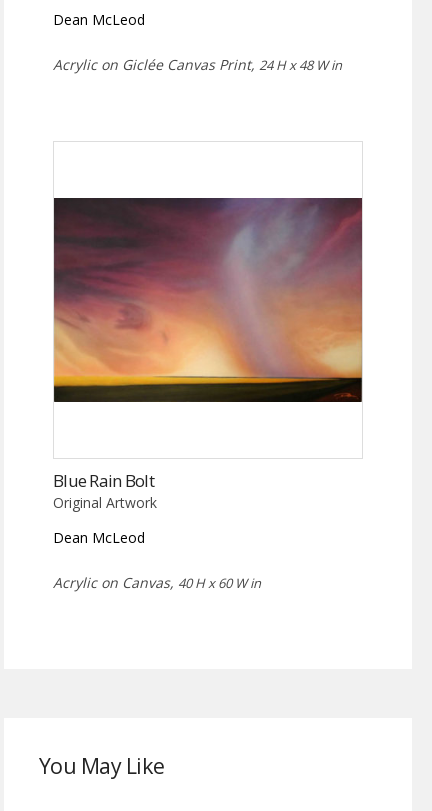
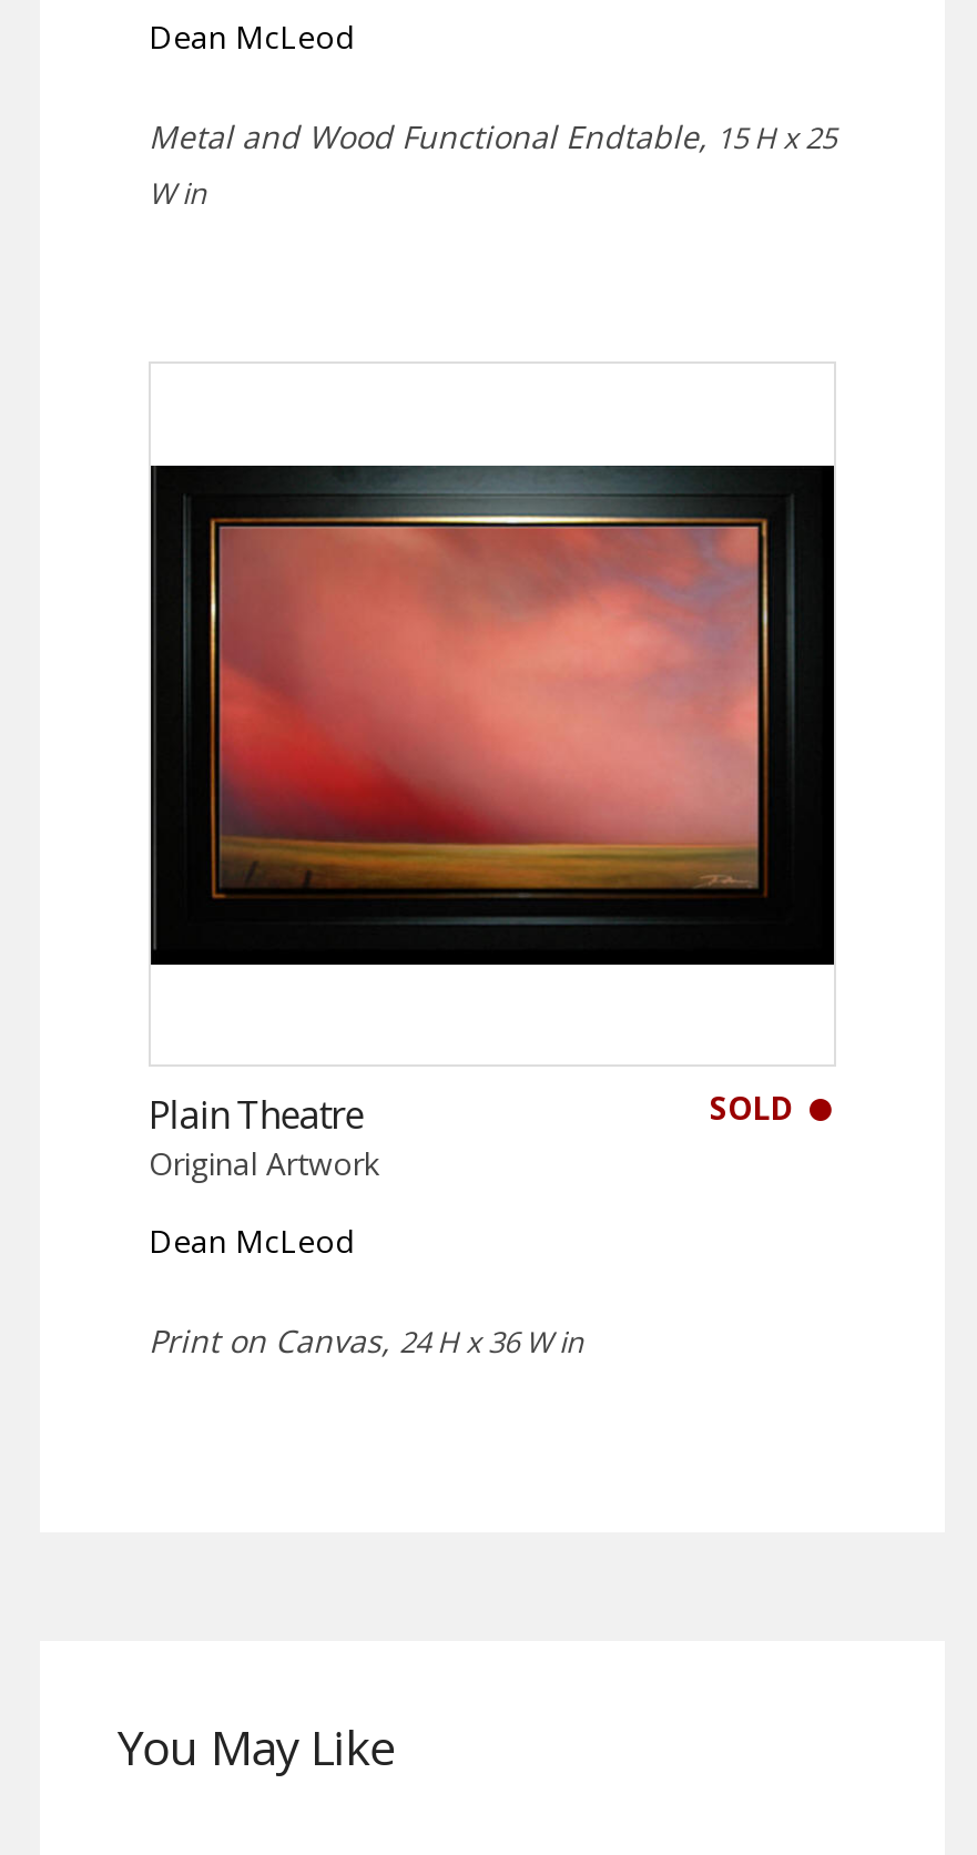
[53,55,342,74] Acrylic on Giclée Canvas Print, 24 H x 48 W in -> [149,116,836,213] Metal and Wood Functional Endtable, 15 H x 25 | W in
[53,197,363,413] [image] -> [149,463,836,967] [image]
[53,469,154,492] Blue Rain Bolt -> [149,1087,792,1140] SOLD | Plain Theatre
[53,573,261,592] Acrylic on Canvas, 40 H x 60 W in -> [149,1320,583,1362] Print on Canvas, 24 H x 36 W in

